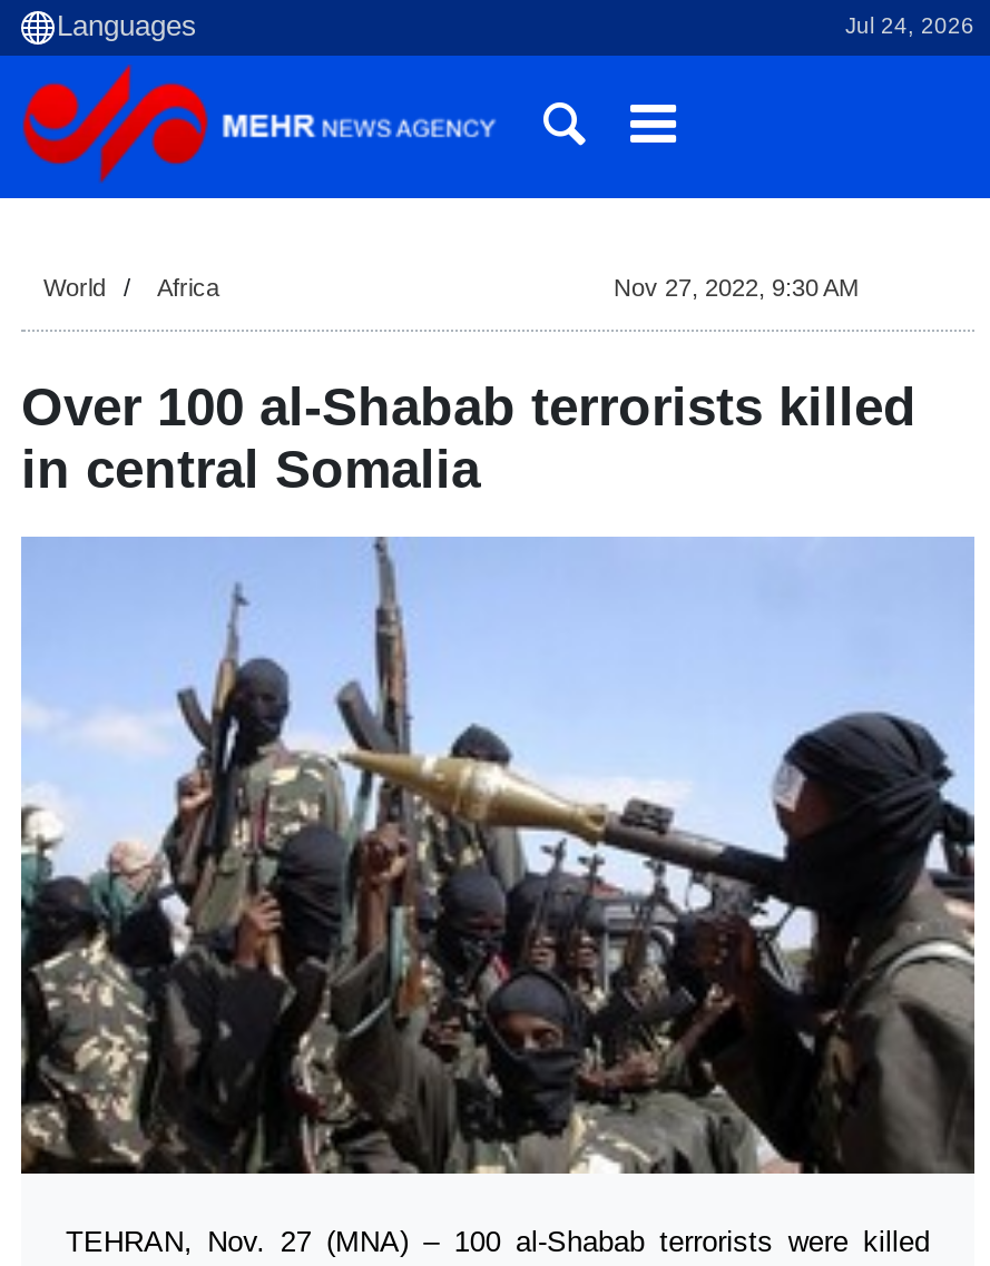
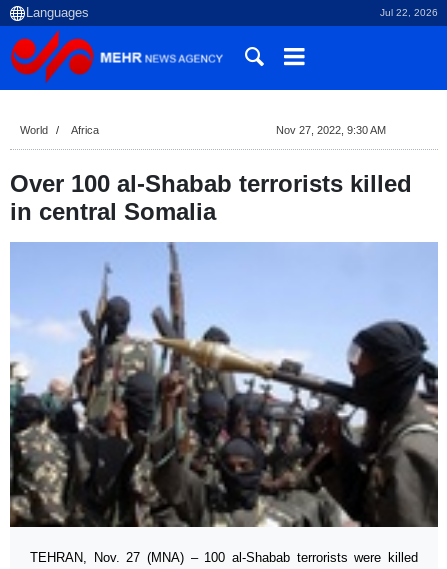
[845,13,974,38] Jul 24, 2026 -> [380,7,438,18] Jul 22, 2026

